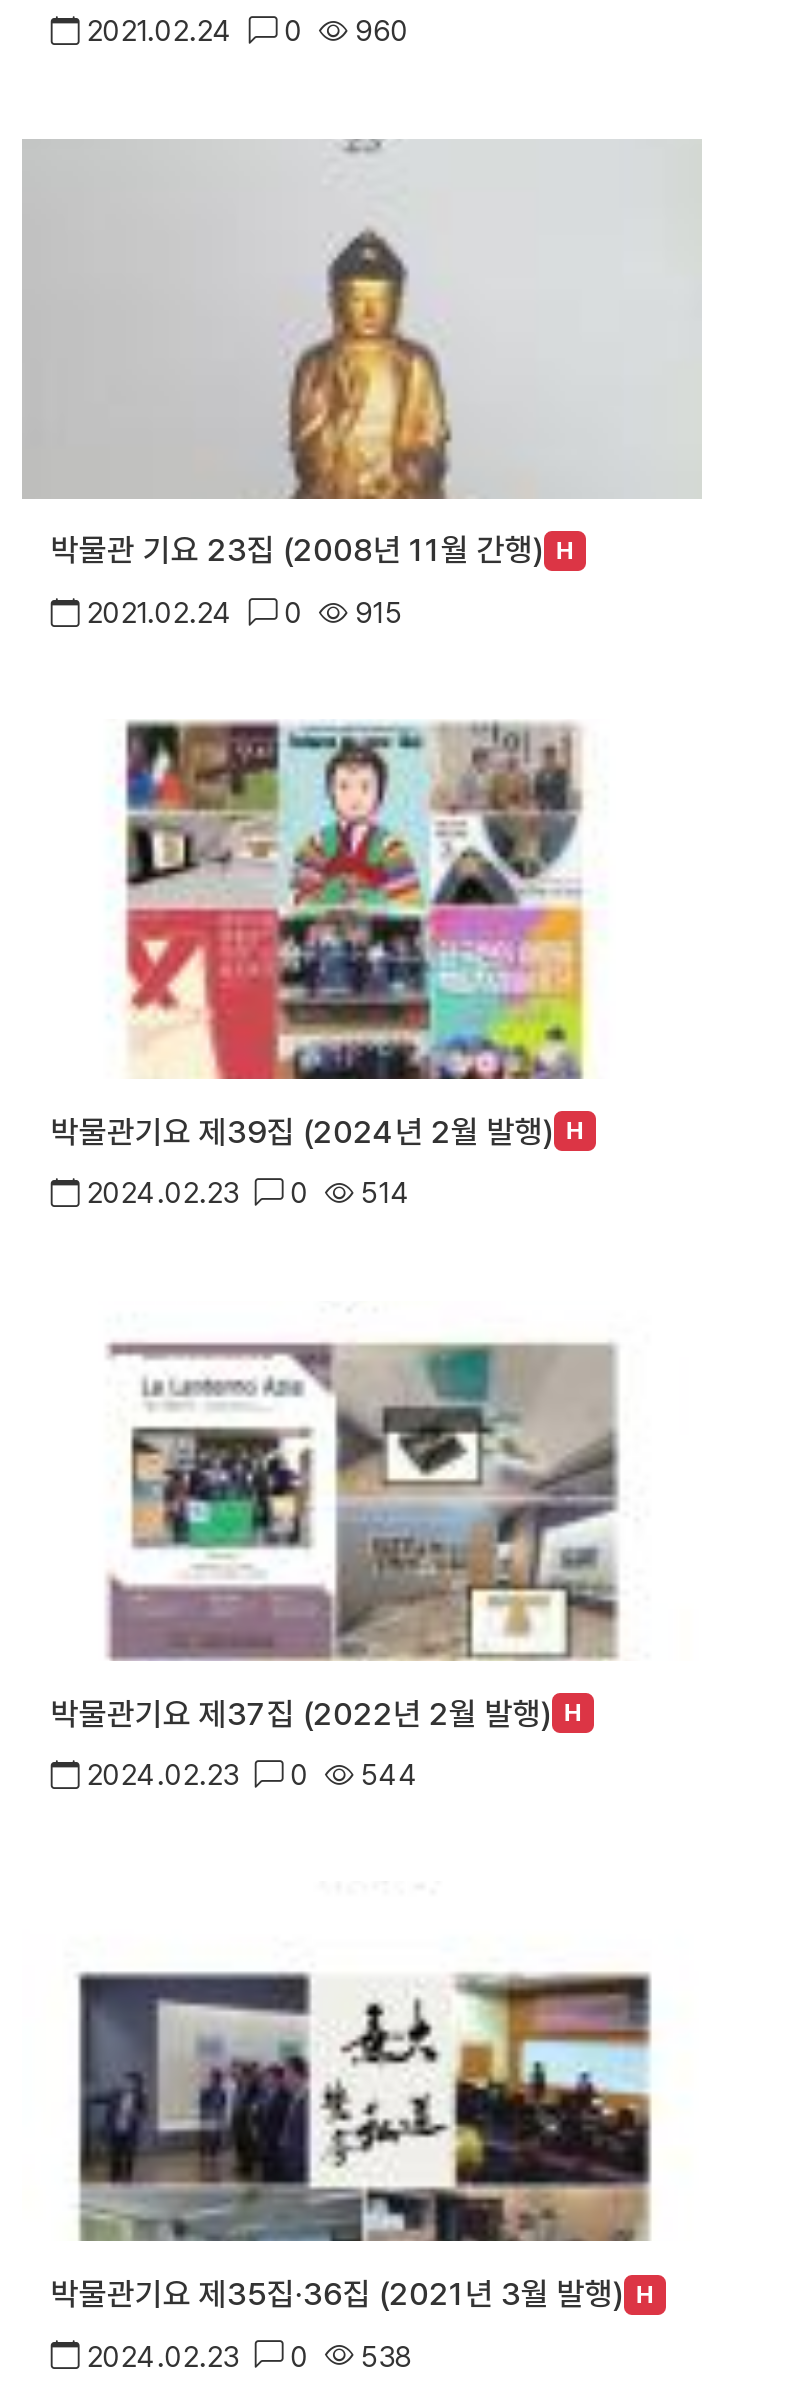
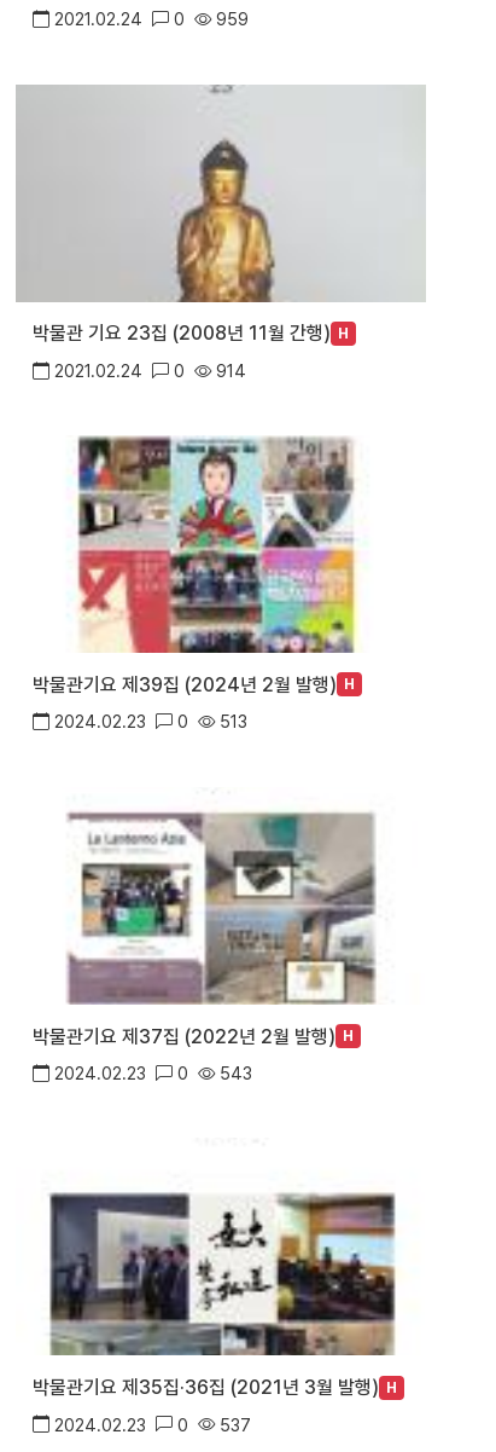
[79,14,409,48] 2021.02.24 0 960 -> [50,9,249,29] 2021.02.24 0 959
[347,595,403,629] 915 -> [212,360,247,381] 914
[353,1176,411,1210] 514 -> [215,711,248,732] 513
[79,1757,419,1791] 2024.02.23 0 544 -> [50,1063,253,1083] 2024.02.23 0 543
[353,2338,413,2372] 538 -> [215,1414,251,1435] 537

